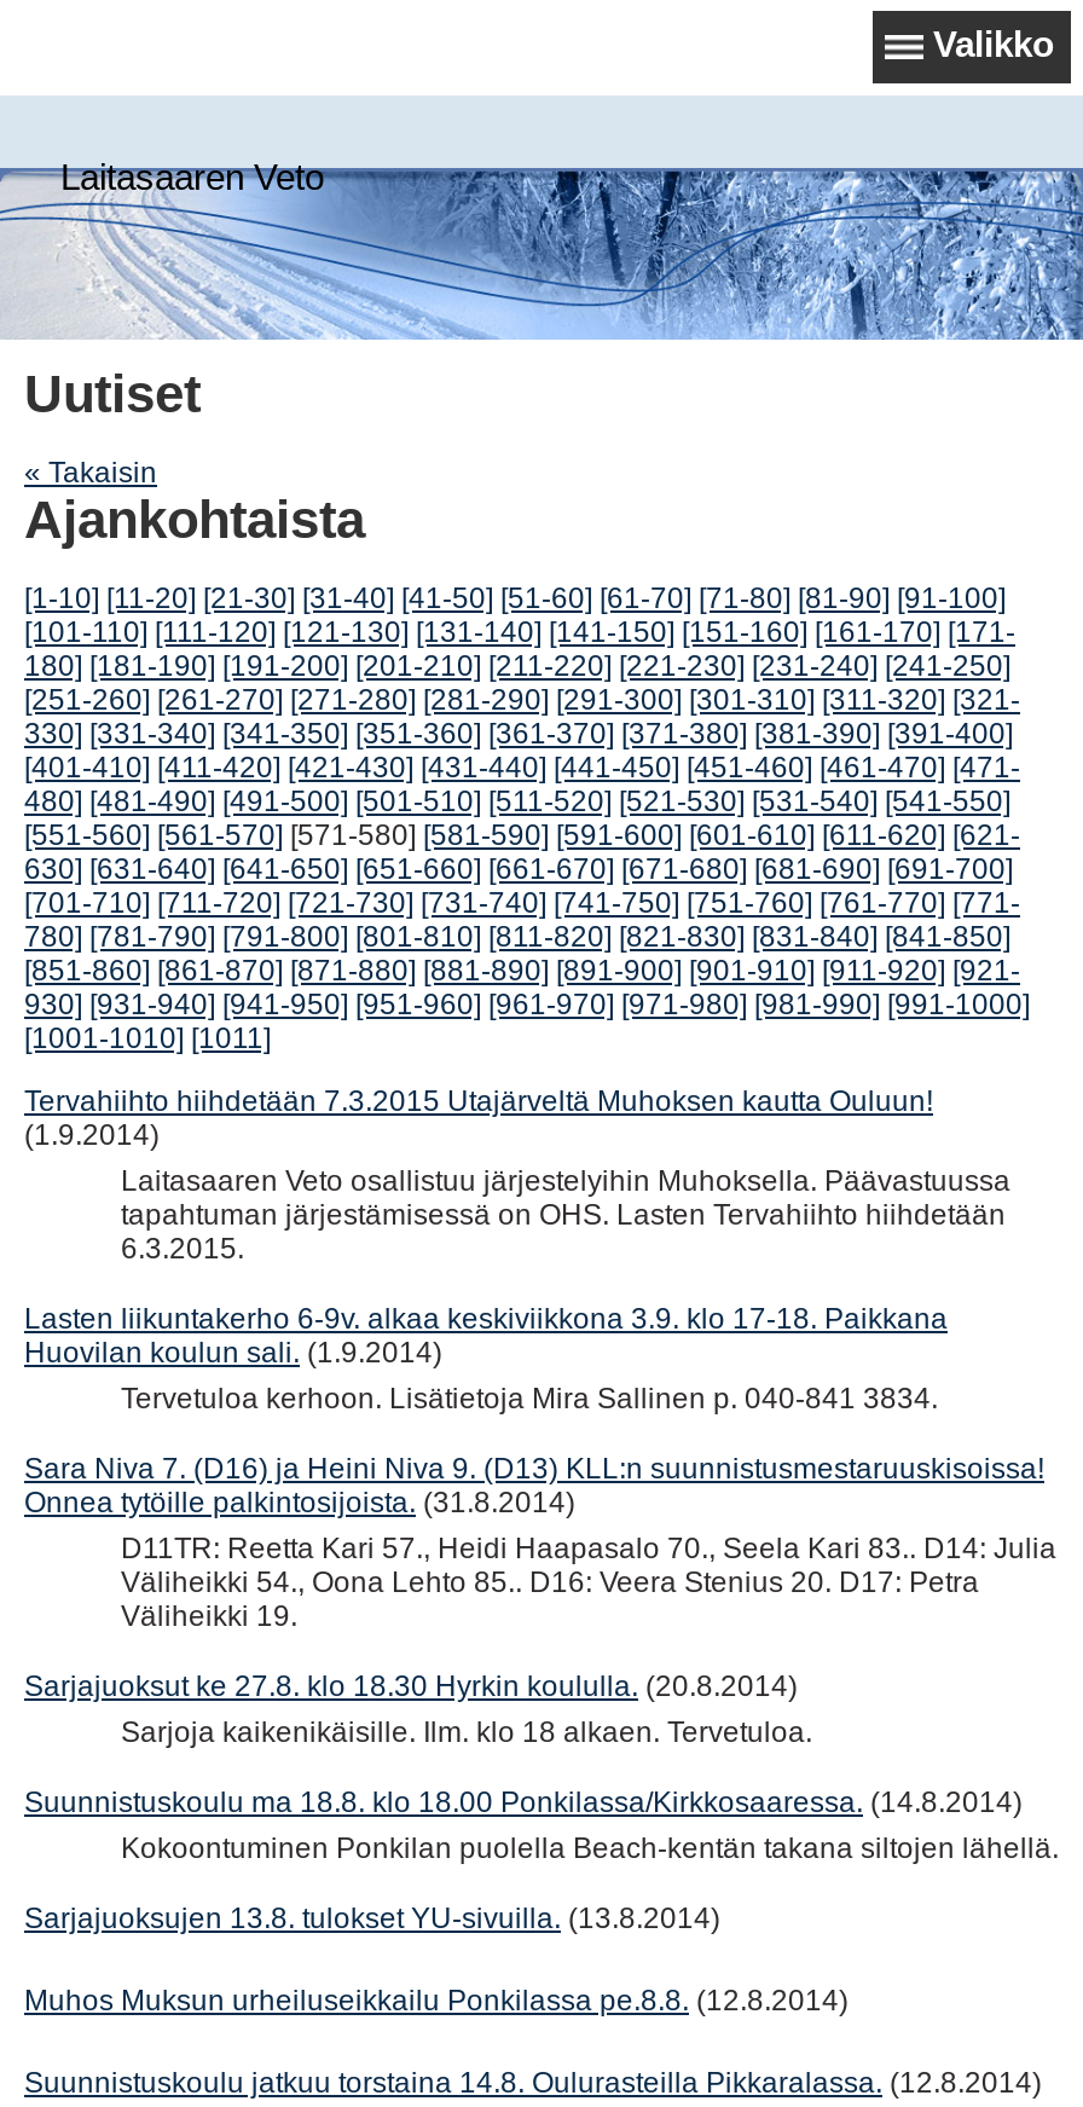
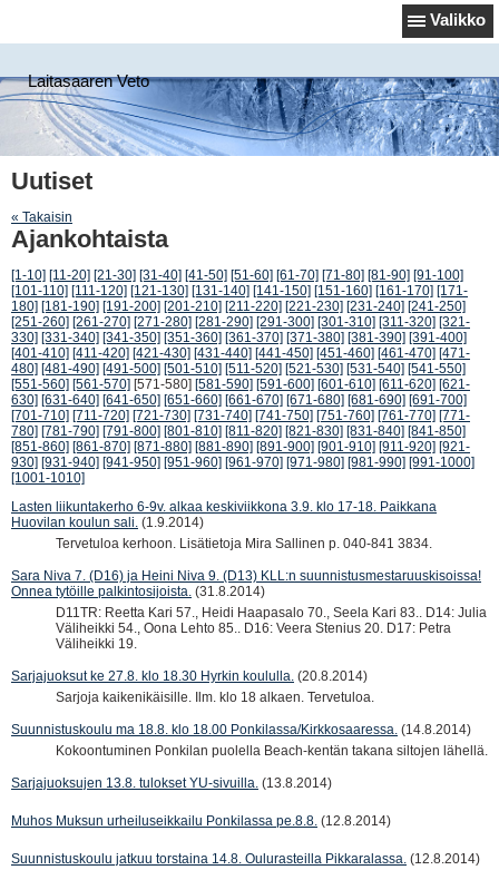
[24,1021,1010,1266] [1001-1010] [1011] | Tervahiihto hiihdetään 7.3.2015 Utajärveltä Muhoksen kautta Ouluun! | (1.9.2014) | Laitasaaren Veto osallistuu järjestelyihin Muhoksella. Päävastuussa | tapahtuman järjestämisessä on OHS. Lasten Tervahiihto hiihdetään | 6.3.2015. -> [11,470,85,486] [1001-1010]

